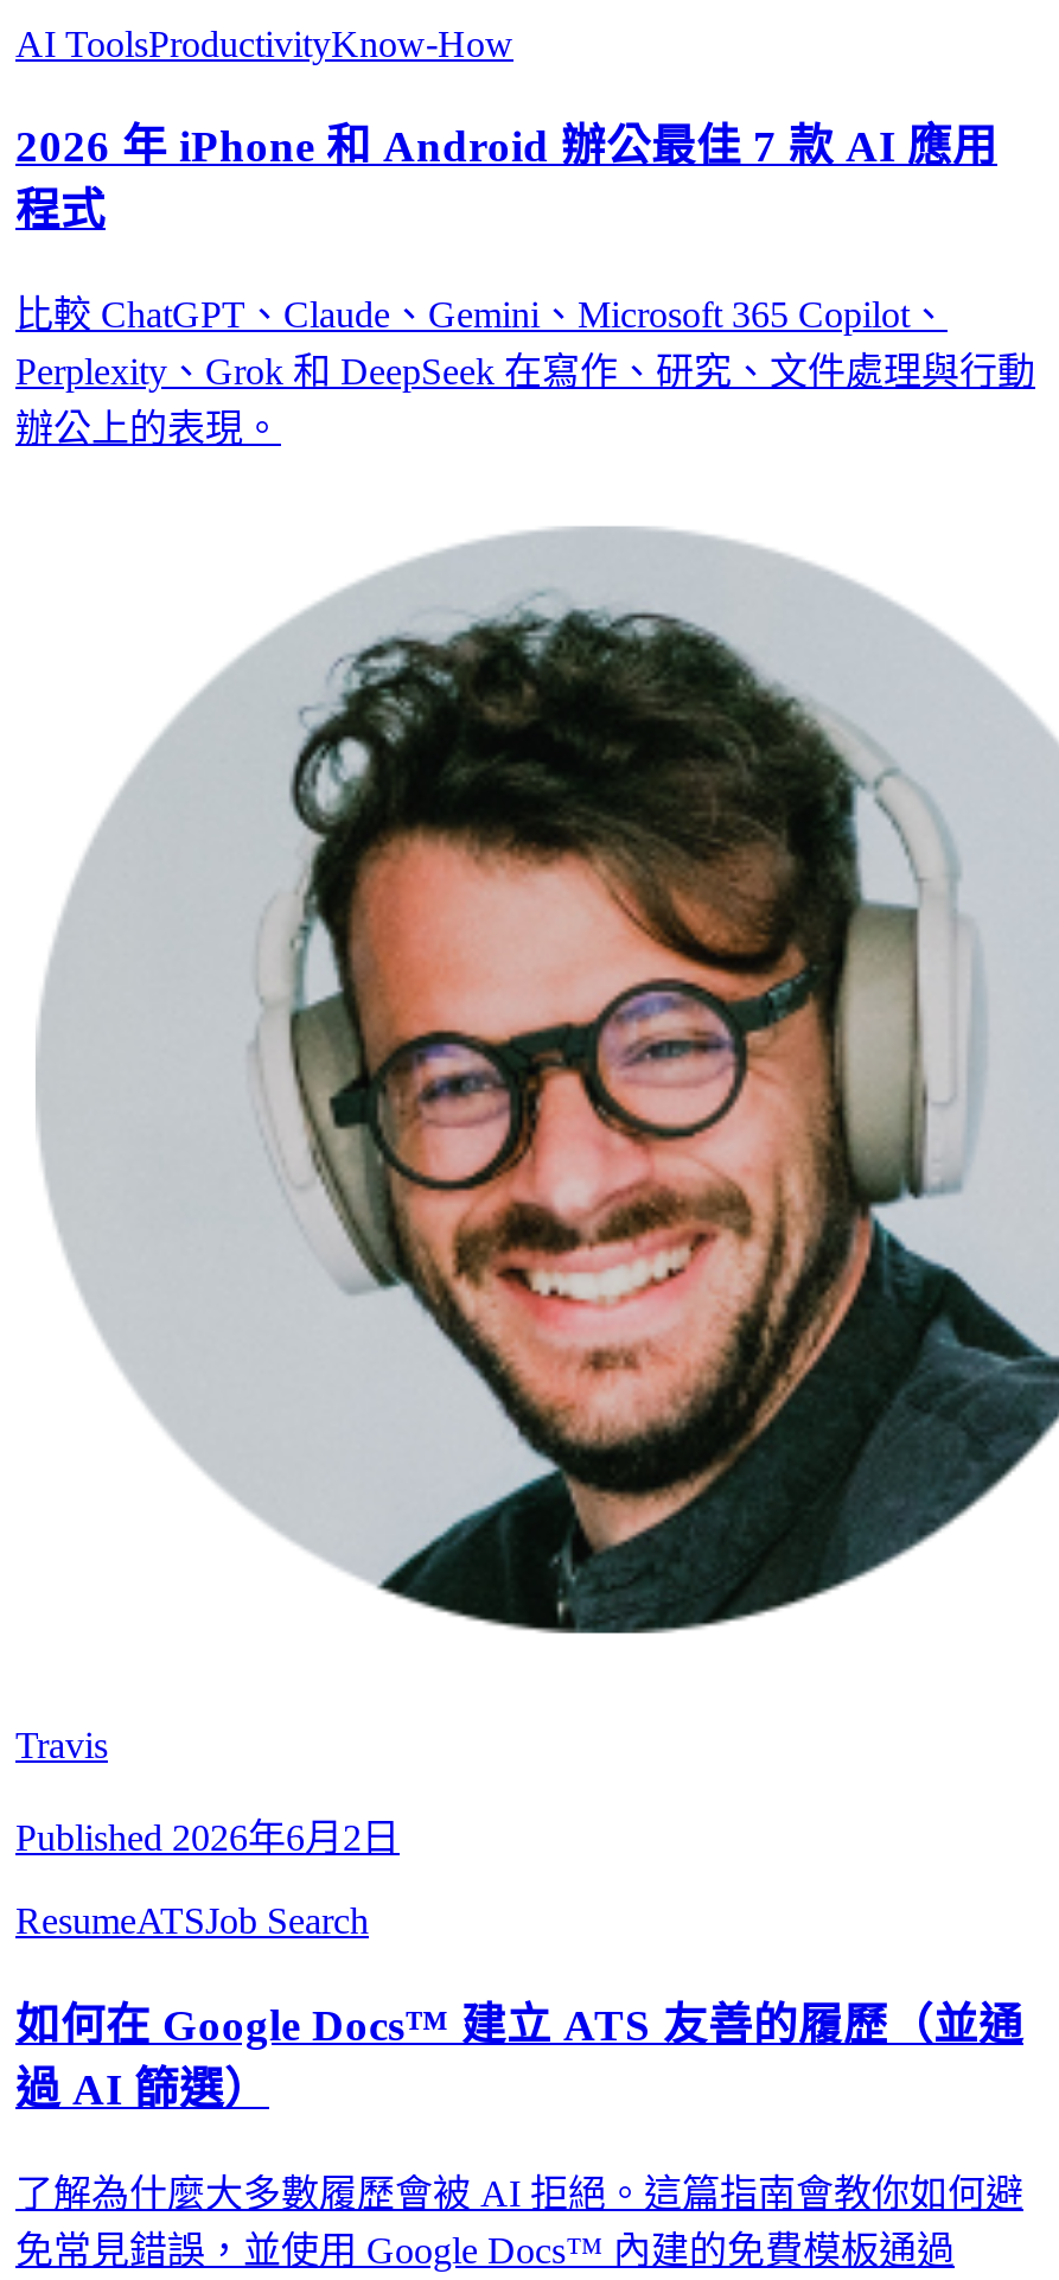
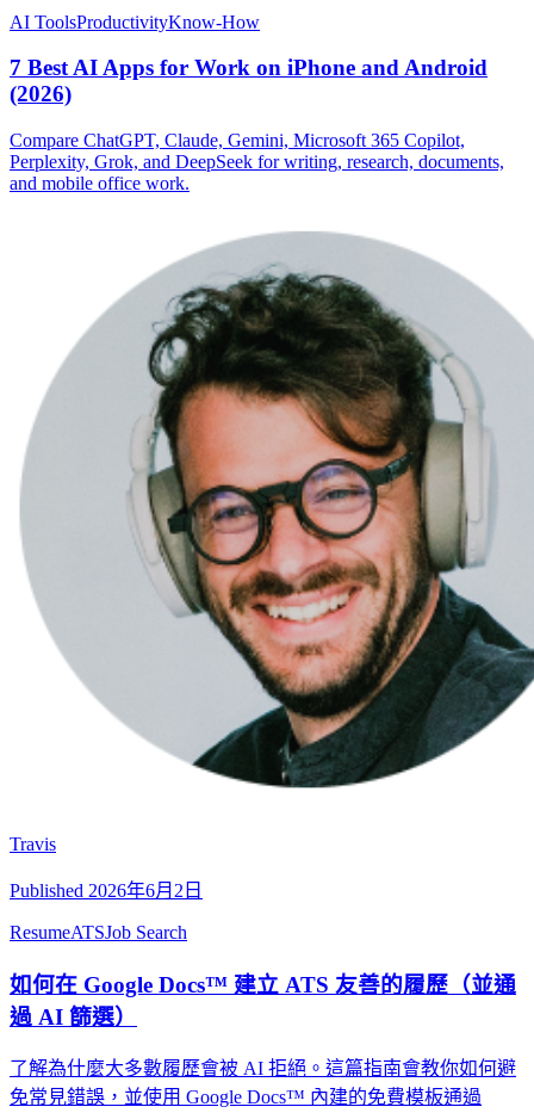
[15,121,997,235] 2026 年 iPhone 和 Android 辦公最佳 7 款 AI 應用 | 程式 -> [10,55,488,106] 7 Best AI Apps for Work on iPhone and Android | (2026)
[15,294,1035,448] 比較 ChatGPT、Claude、Gemini、Microsoft 365 Copilot、 | Perplexity、Grok 和 DeepSeek 在寫作、研究、文件處理與行動 | 辦公上的表現。 -> [10,130,504,193] Compare ChatGPT, Claude, Gemini, Microsoft 365 Copilot, | Perplexity, Grok, and DeepSeek for writing, research, documents, | and mobile office work.

